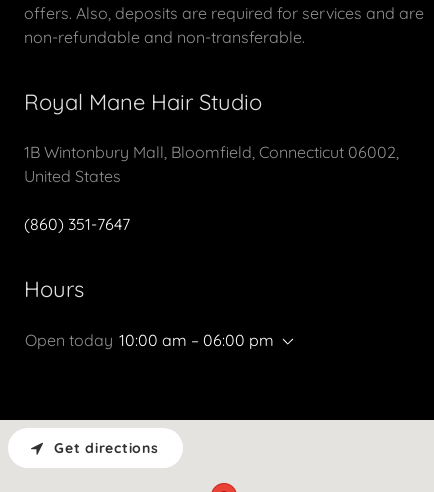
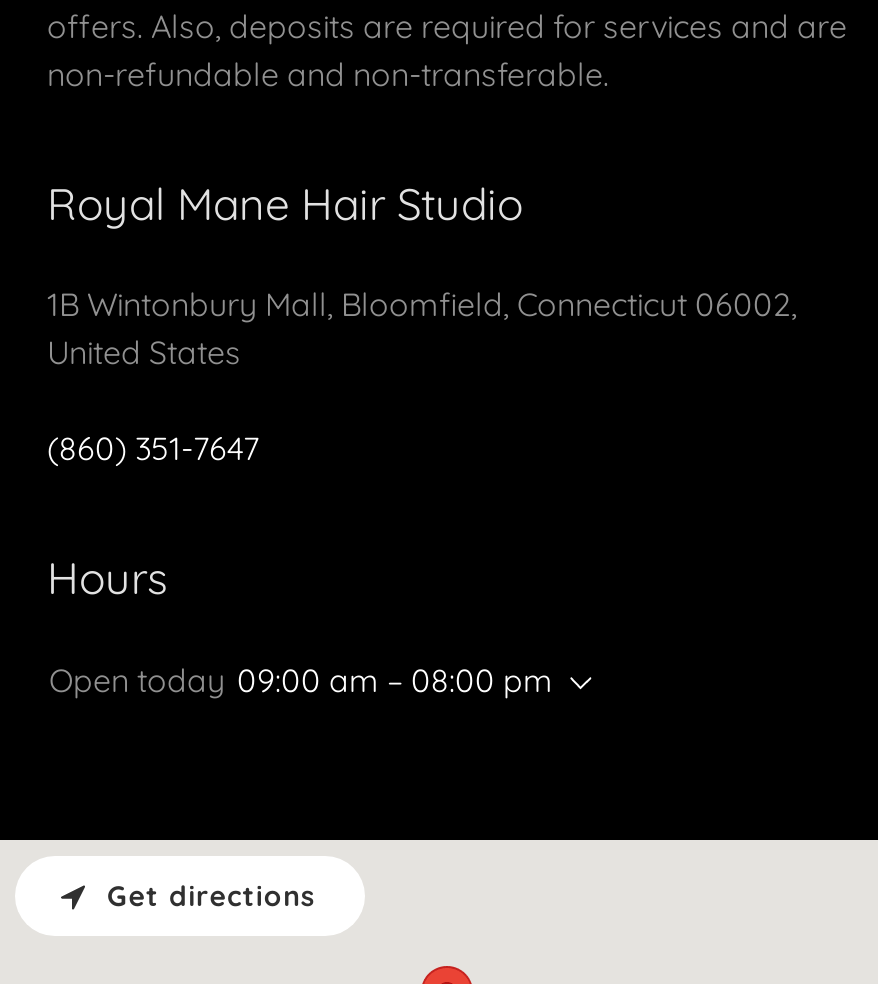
[25,330,274,350] Open today 10:00 am – 06:00 pm -> [49,660,553,700] Open today 09:00 am – 08:00 pm

